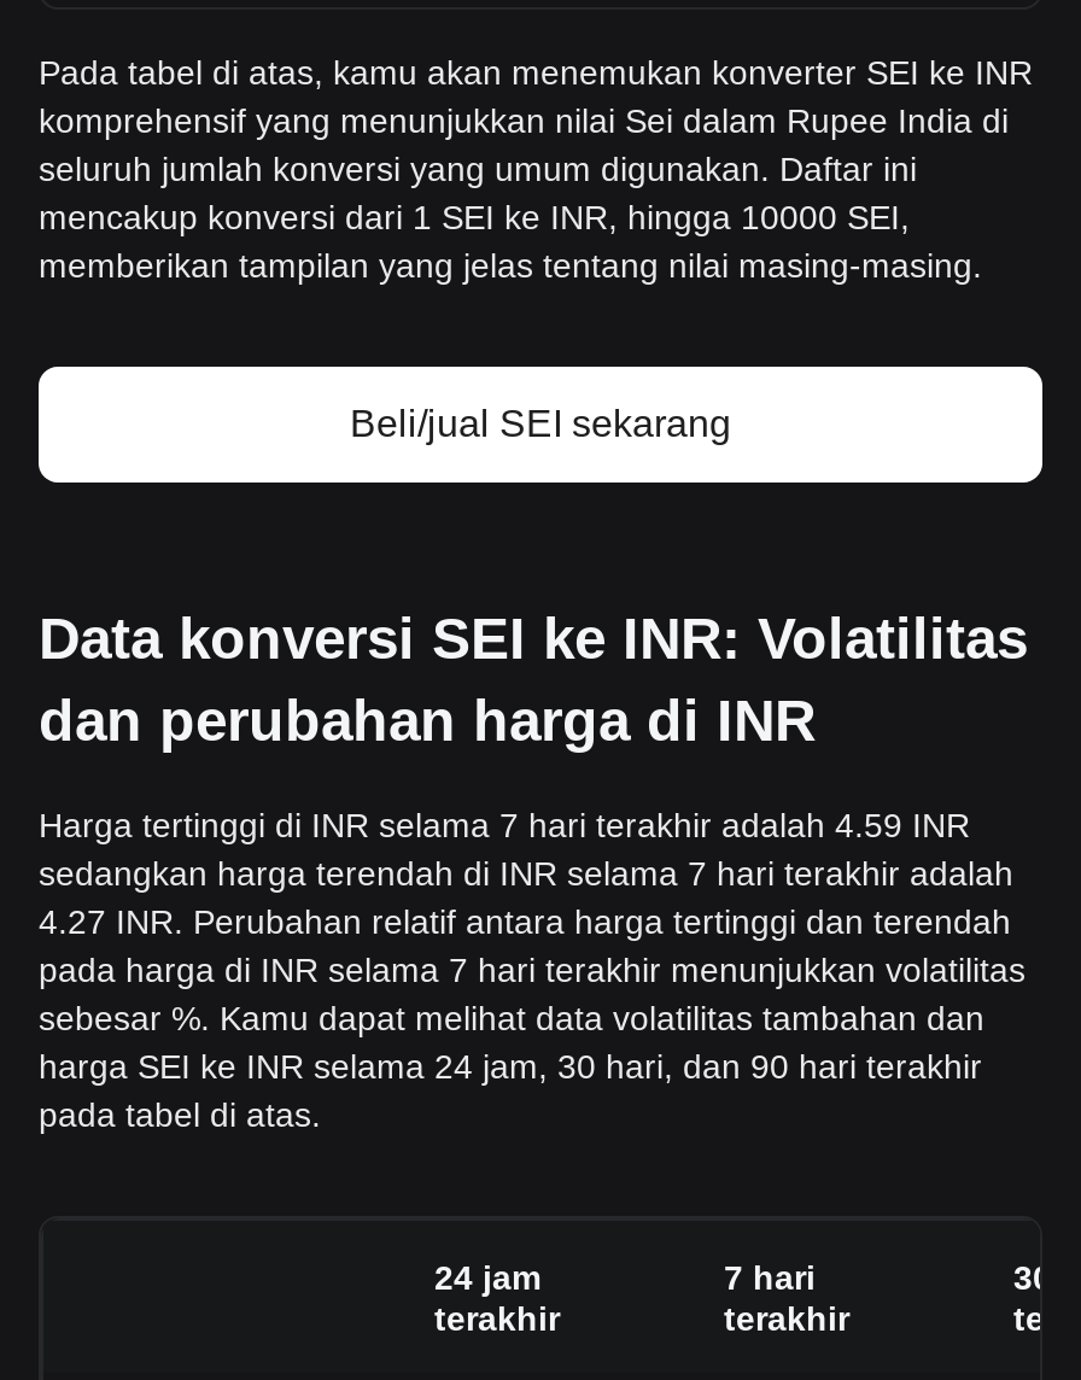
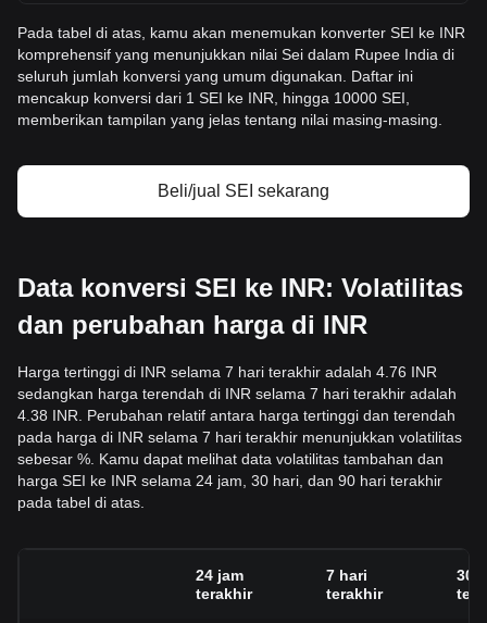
[39,806,970,844] Harga tertinggi di INR selama 7 hari terakhir adalah 4.59 INR -> [17,363,437,381] Harga tertinggi di INR selama 7 hari terakhir adalah 4.76 INR
[39,902,1011,941] 4.27 INR. Perubahan relatif antara harga tertinggi dan terendah -> [17,407,455,424] 4.38 INR. Perubahan relatif antara harga tertinggi dan terendah

